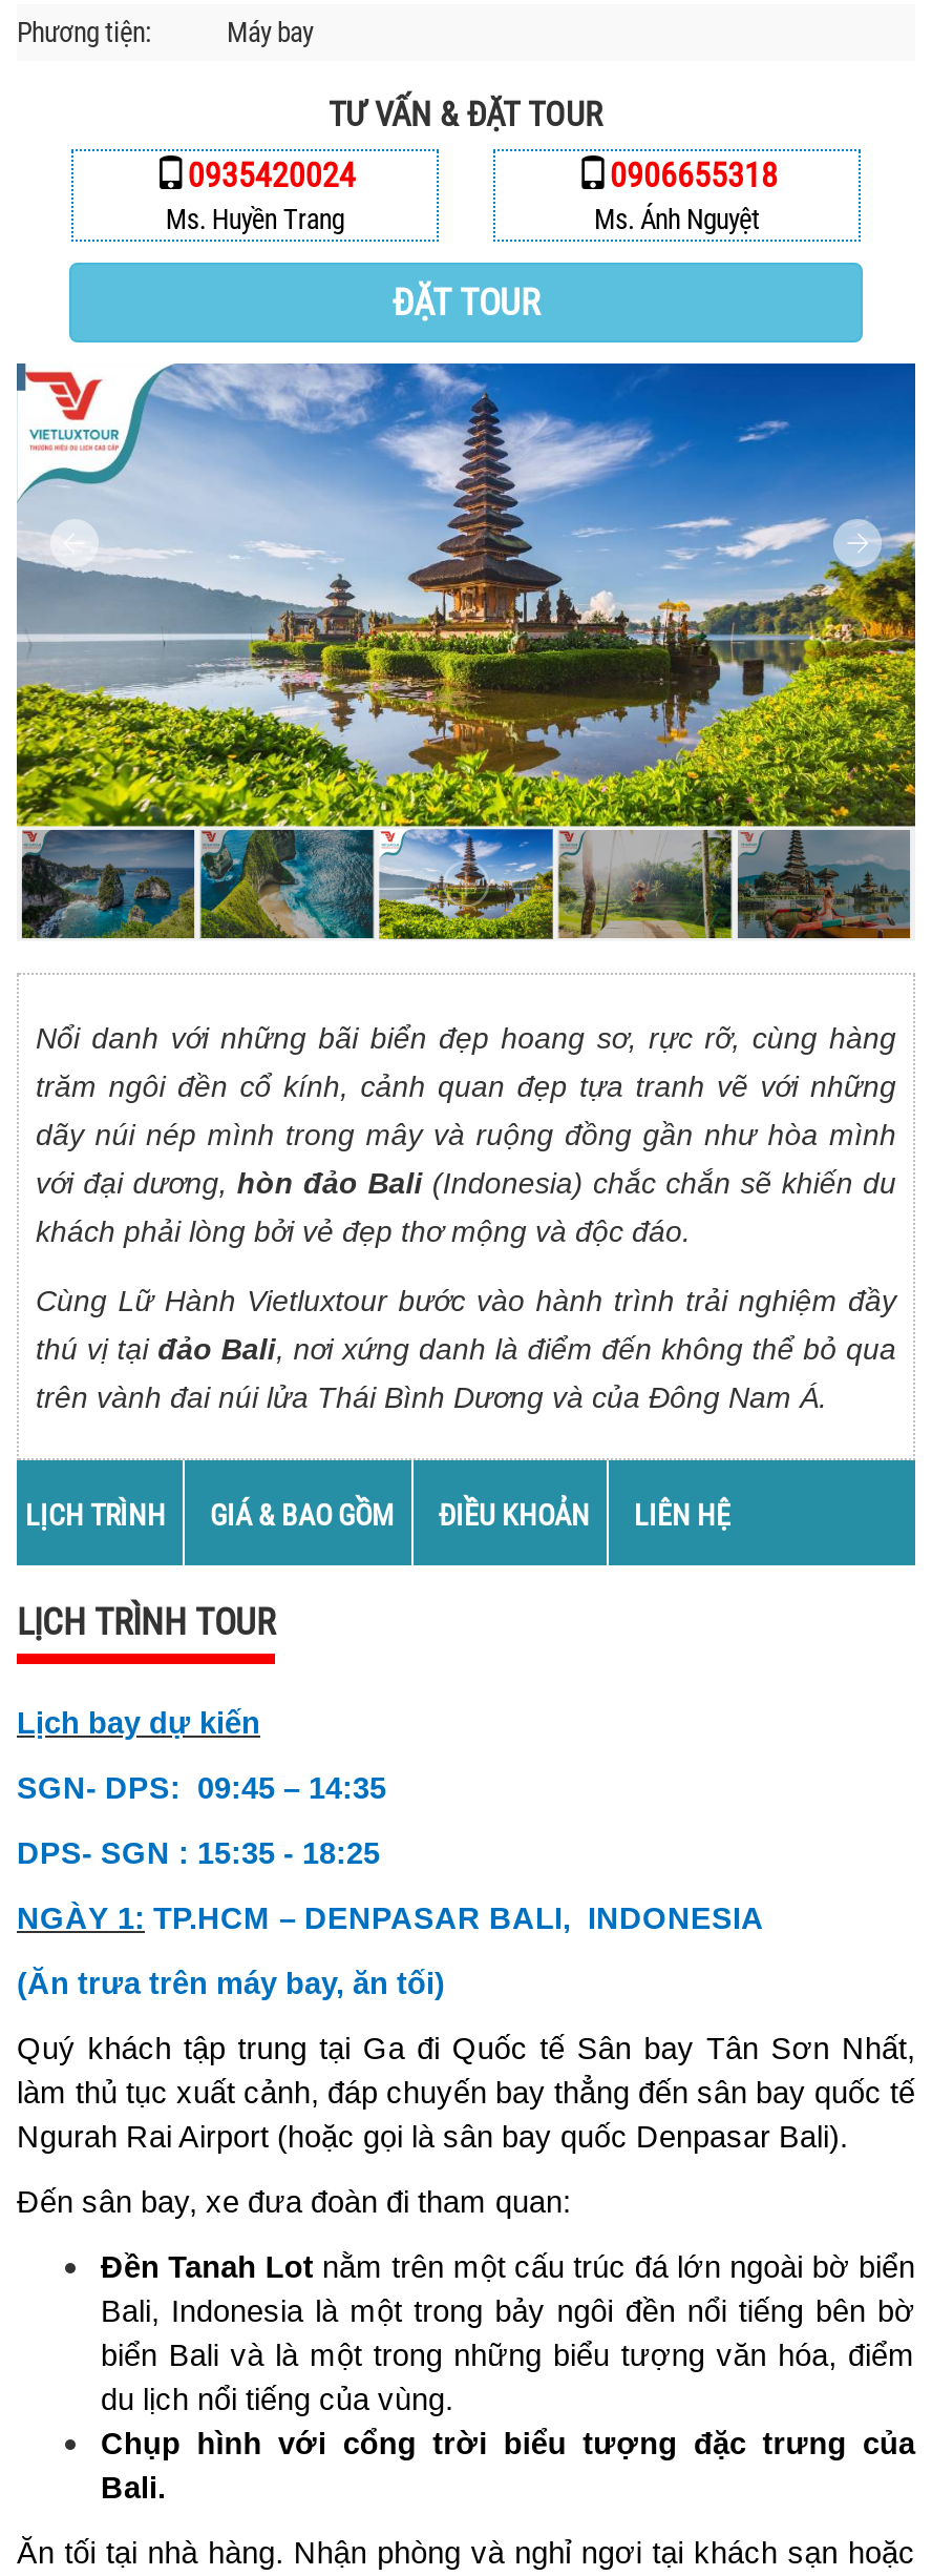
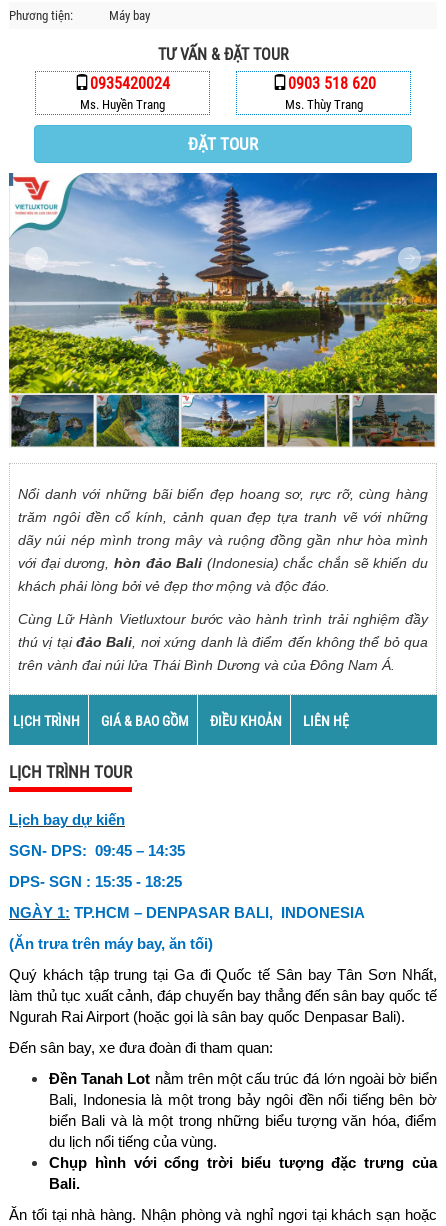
[594,155,778,235] 0906655318 | Ms. Ánh Nguyệt -> [284,74,375,112] 0903 518 620 | Ms. Thùy Trang

